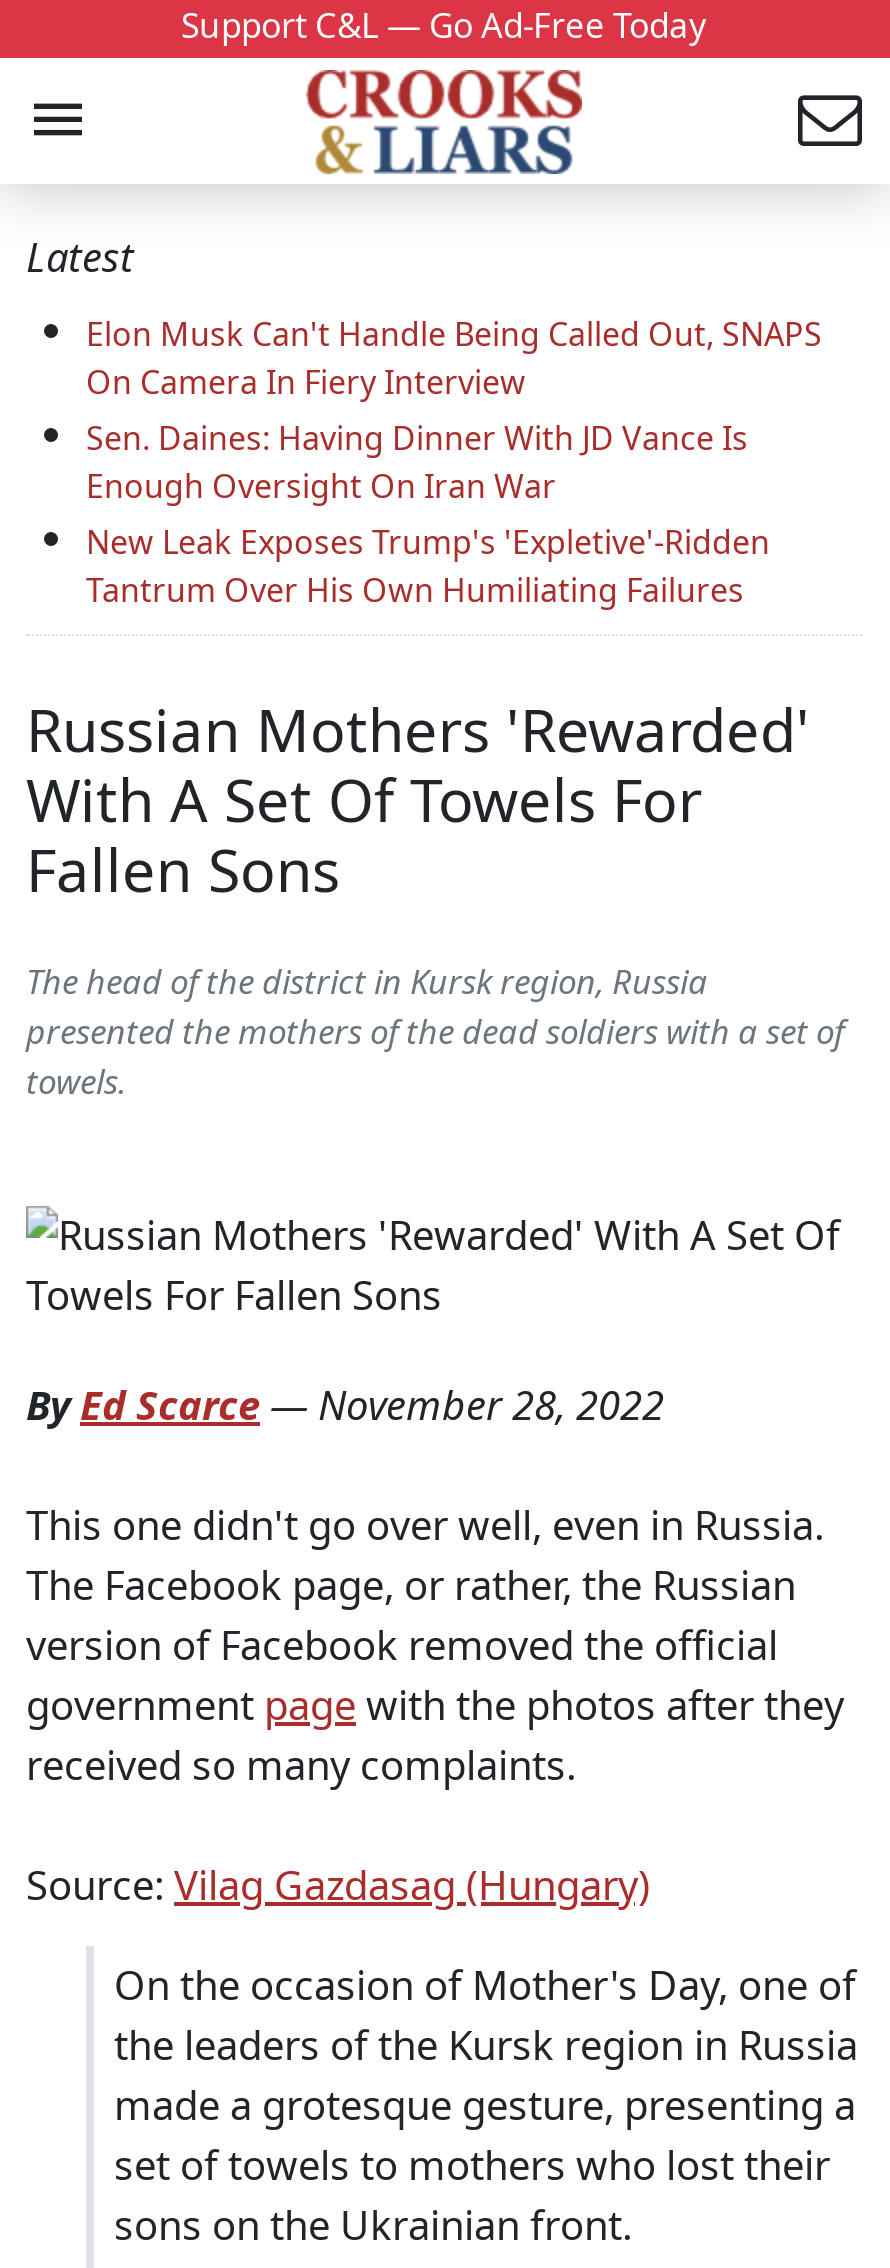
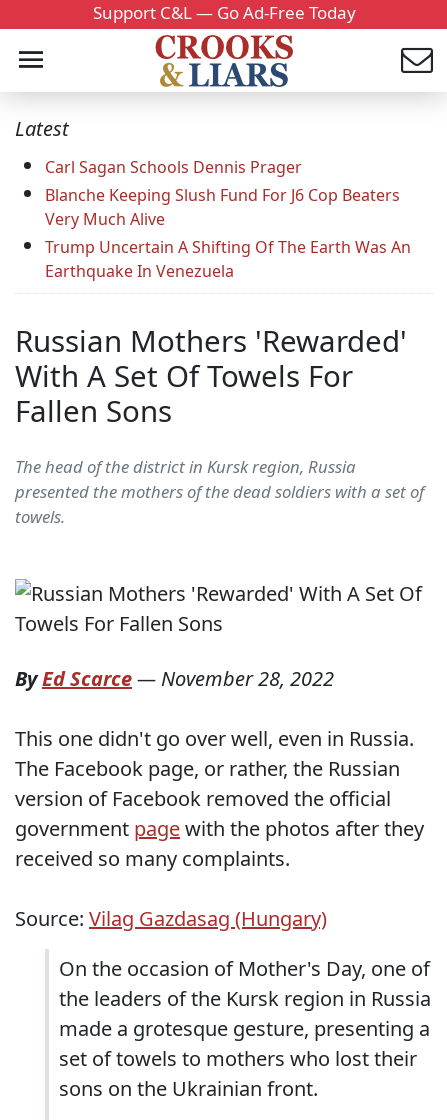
[86,313,822,613] Elon Musk Can't Handle Being Called Out, SNAPS | On Camera In Fiery Interview | Sen. Daines: Having Dinner With JD Vance Is | Enough Oversight On Iran War | New Leak Exposes Trump's 'Expletive'-Ridden | Tantrum Over His Own Humiliating Failures -> [45,156,411,282] Carl Sagan Schools Dennis Prager | Blanche Keeping Slush Fund For J6 Cop Beaters | Very Much Alive | Trump Uncertain A Shifting Of The Earth Was An | Earthquake In Venezuela

